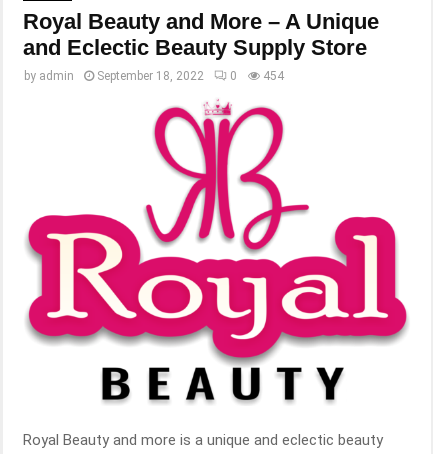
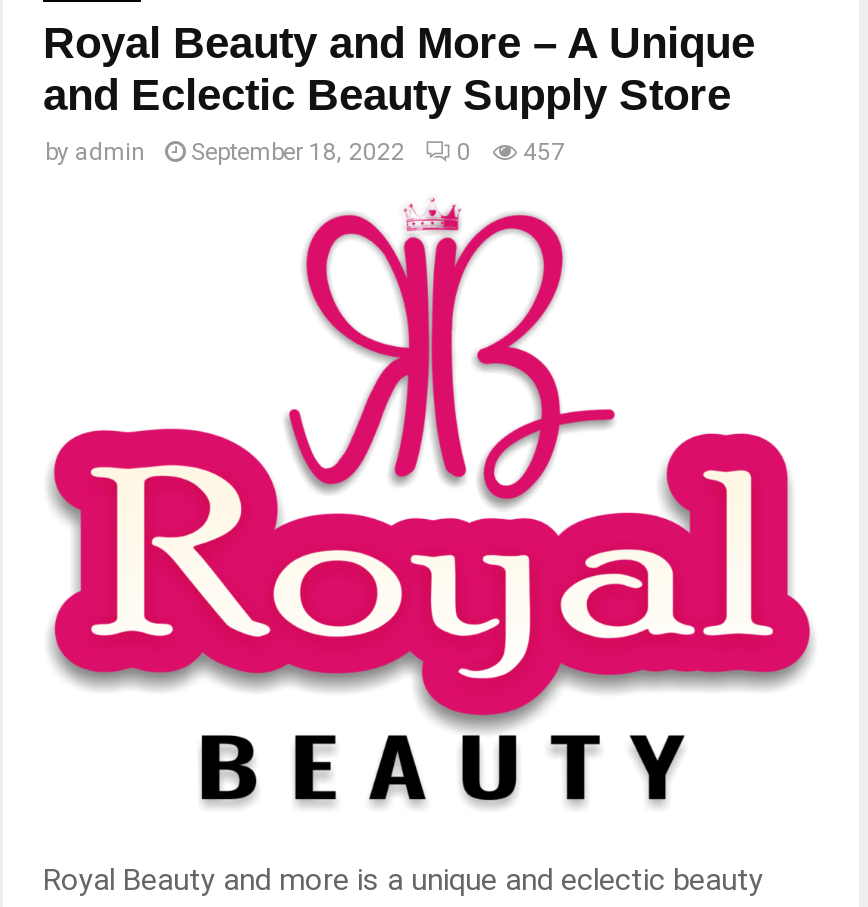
[24,69,284,83] by admin September 18, 2022 0 454 -> [45,138,565,166] by admin September 18, 2022 0 457

